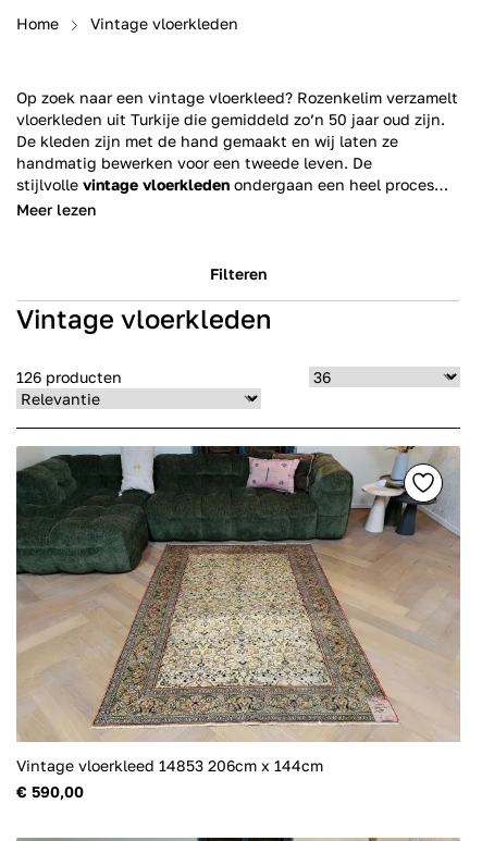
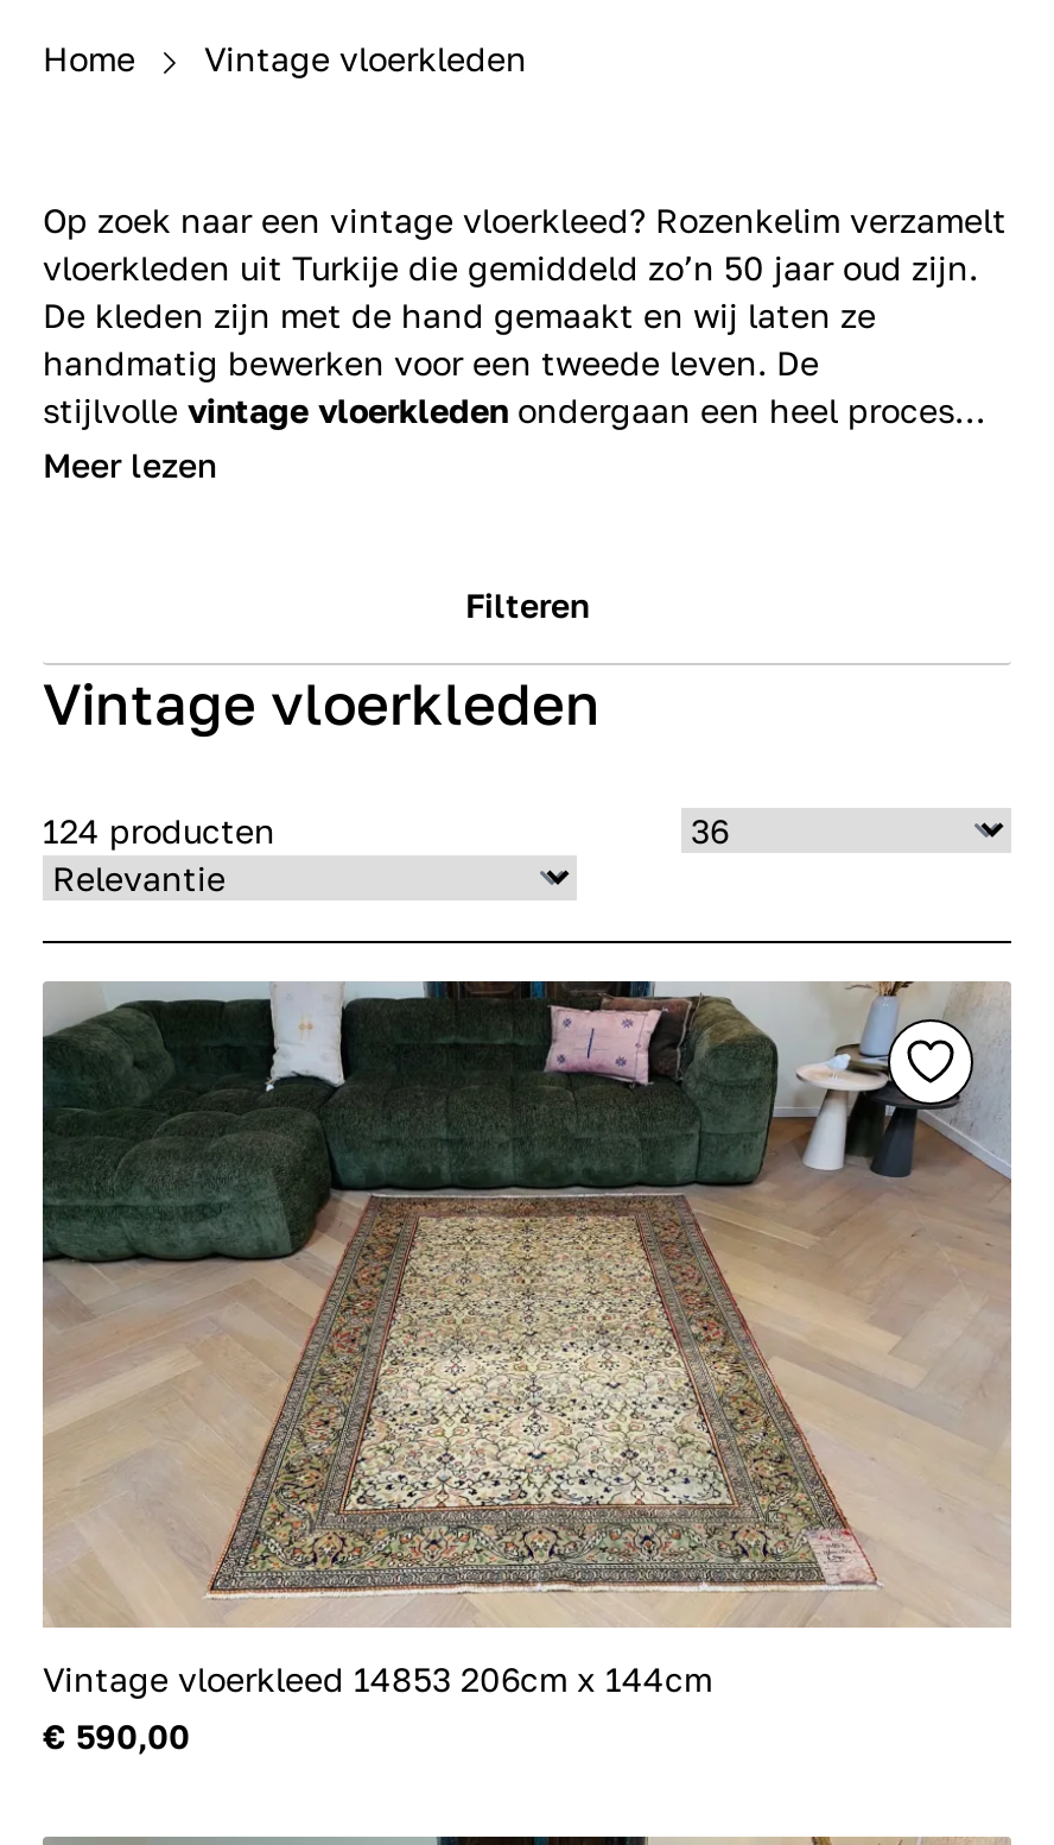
[16,368,122,386] 126 producten -> [43,810,275,851] 124 producten

